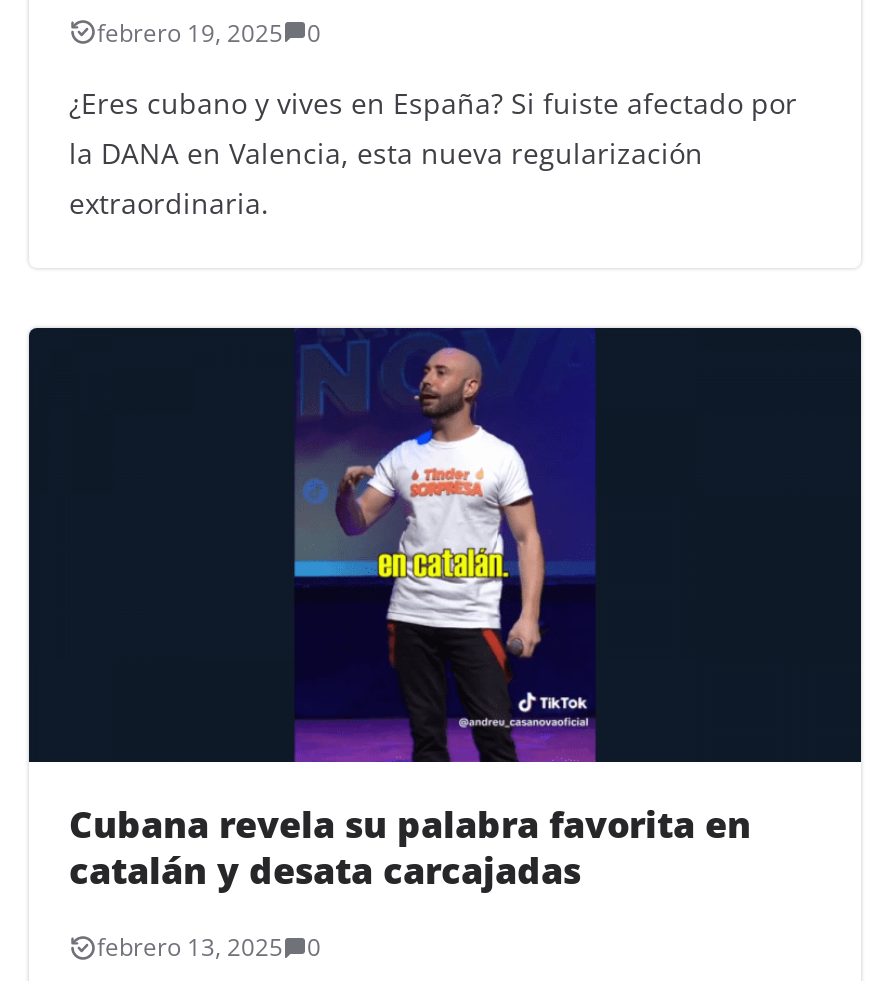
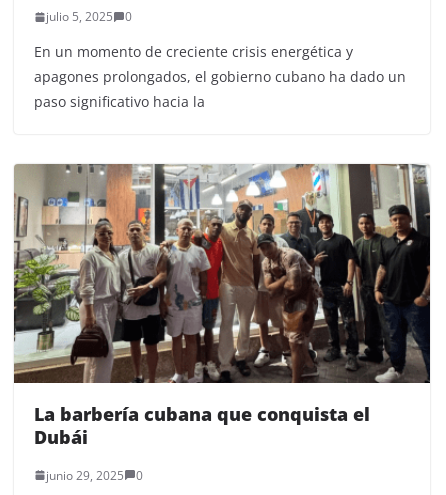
[97,15,321,49] febrero 19, 2025 0 -> [46,8,132,25] julio 5, 2025 0
[69,83,797,221] ¿Eres cubano y vives en España? Si fuiste afectado por | la DANA en Valencia, esta nueva regularización | extraordinaria. -> [34,42,406,111] En un momento de creciente crisis energética y | apagones prolongados, el gobierno cubano ha dado un | paso significativo hacia la
[27,326,863,894] [image] | Cubana revela su palabra favorita en | catalán y desata carcajadas -> [13,163,431,449] [image] | La barbería cubana que conquista el | Dubái
[97,930,321,964] febrero 13, 2025 0 -> [46,467,143,484] junio 29, 2025 0

